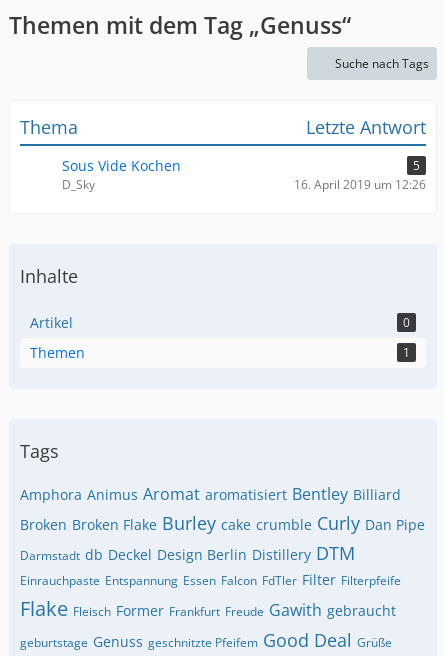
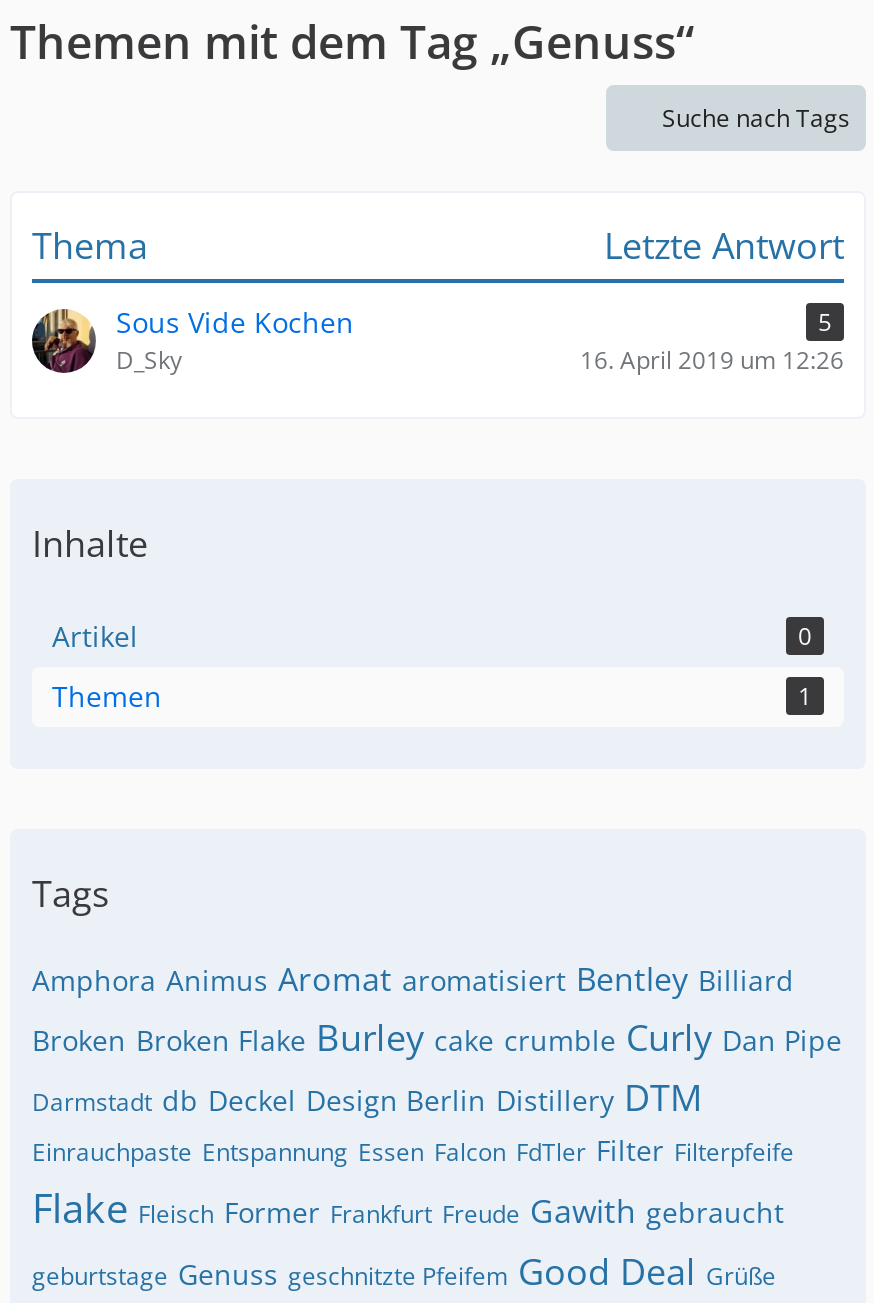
none -> [30,307,98,375] [image]

